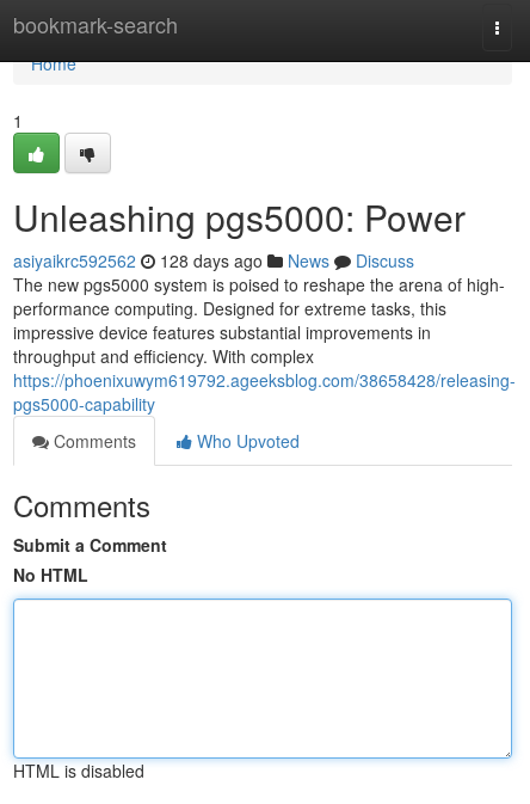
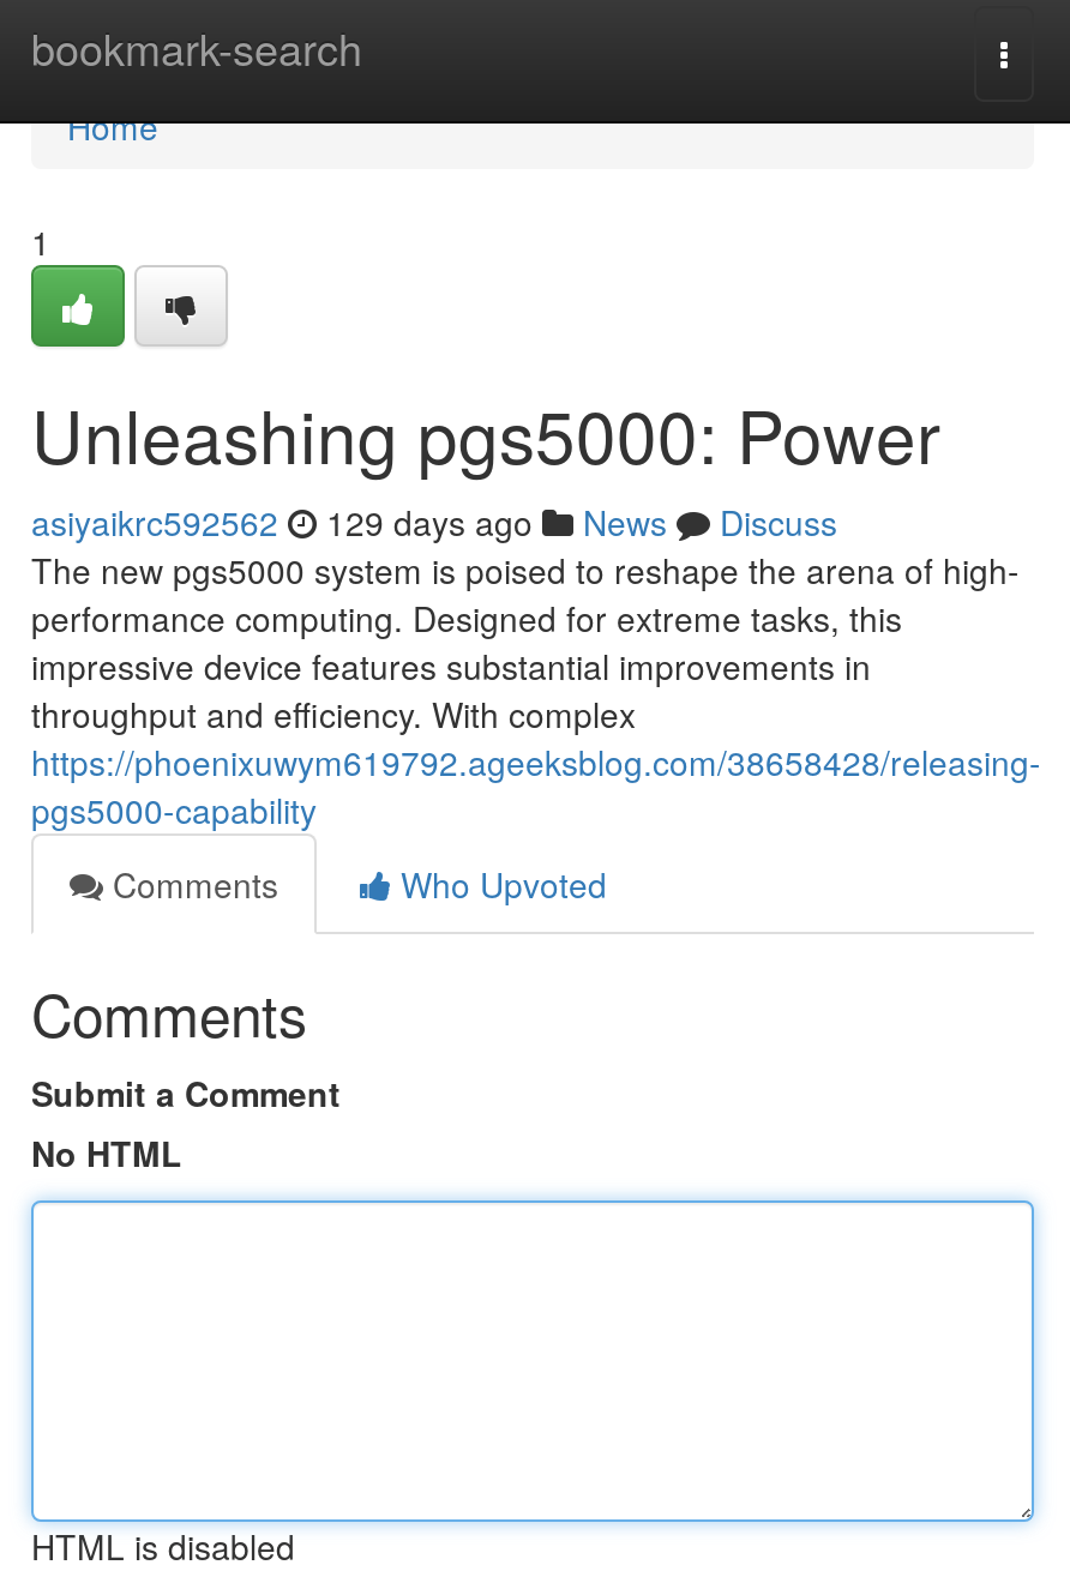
[13,248,414,272] asiyaikrc592562 128 days ago News Discuss -> [31,498,837,546] asiyaikrc592562 129 days ago News Discuss

